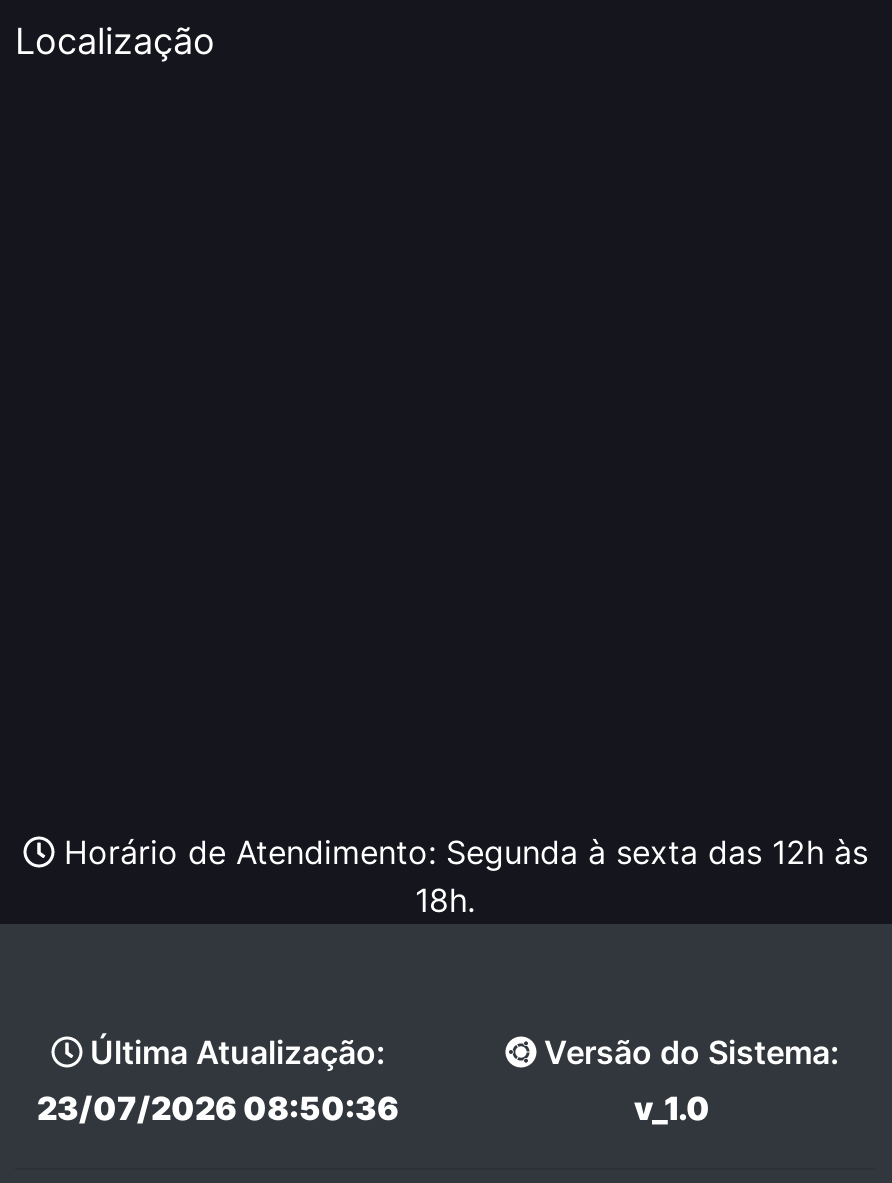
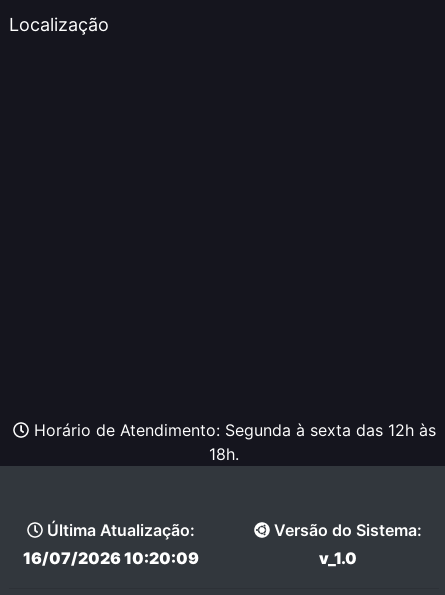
[37,1088,399,1128] 23/07/2026 08:50:36 -> [22,548,198,568] 16/07/2026 10:20:09

